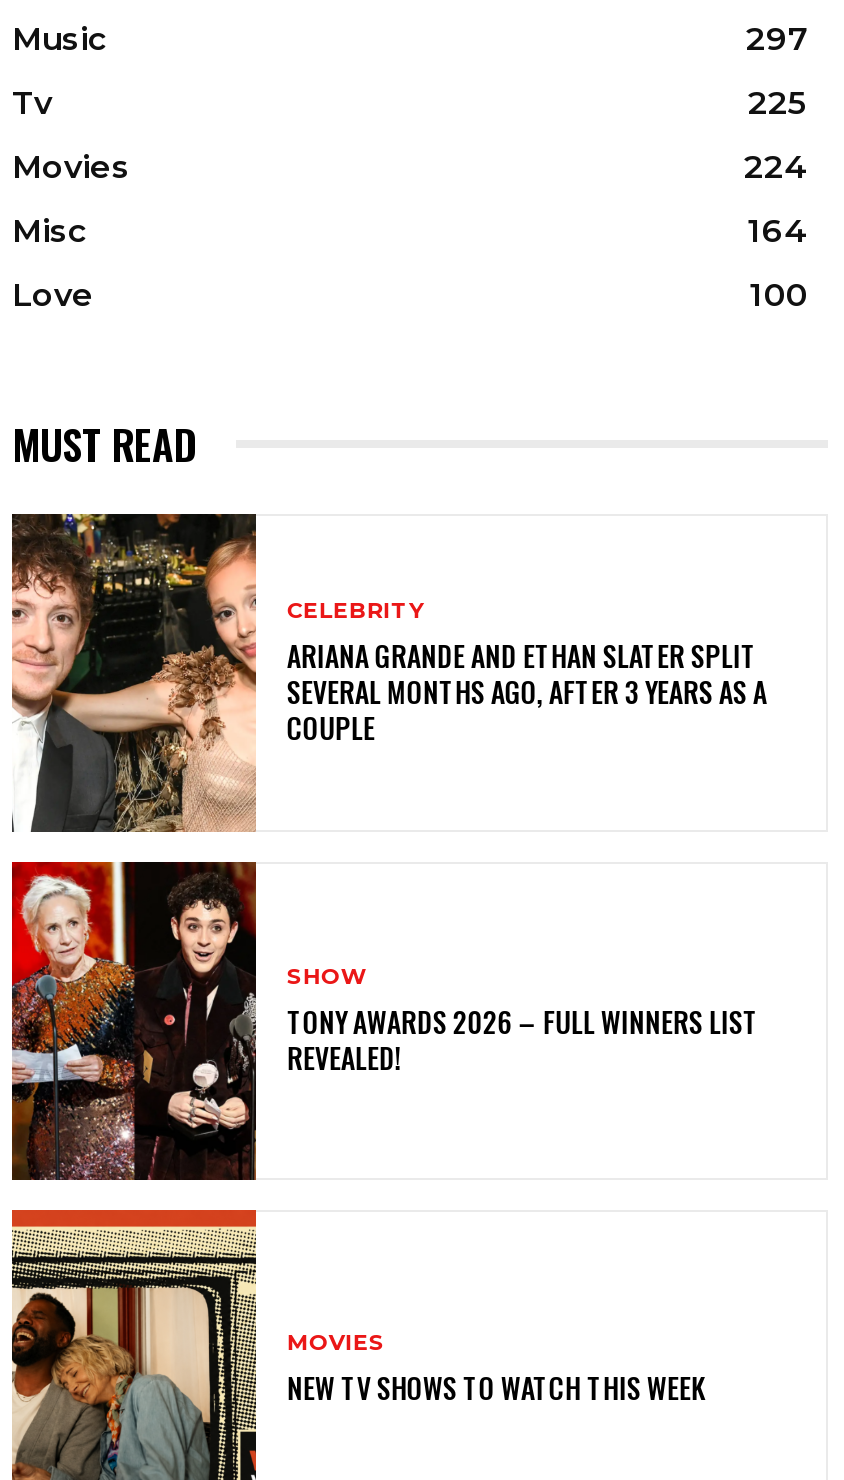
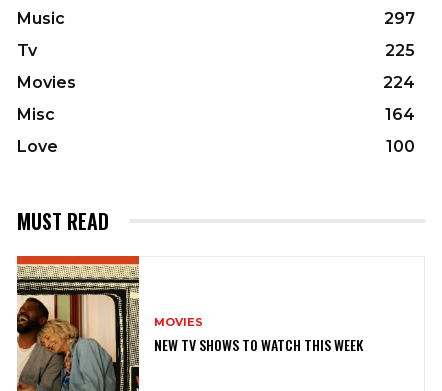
[10,512,767,834] [image] | CELEBRITY | ARIANA GRANDE AND ETHAN SLATER SPLIT | SEVERAL MONTHS AGO, AFTER 3 YEARS AS A | COUPLE -> none
[10,860,759,1182] [image] | SHOW | TONY AWARDS 2026 – FULL WINNERS LIST | REVEALED! -> none

